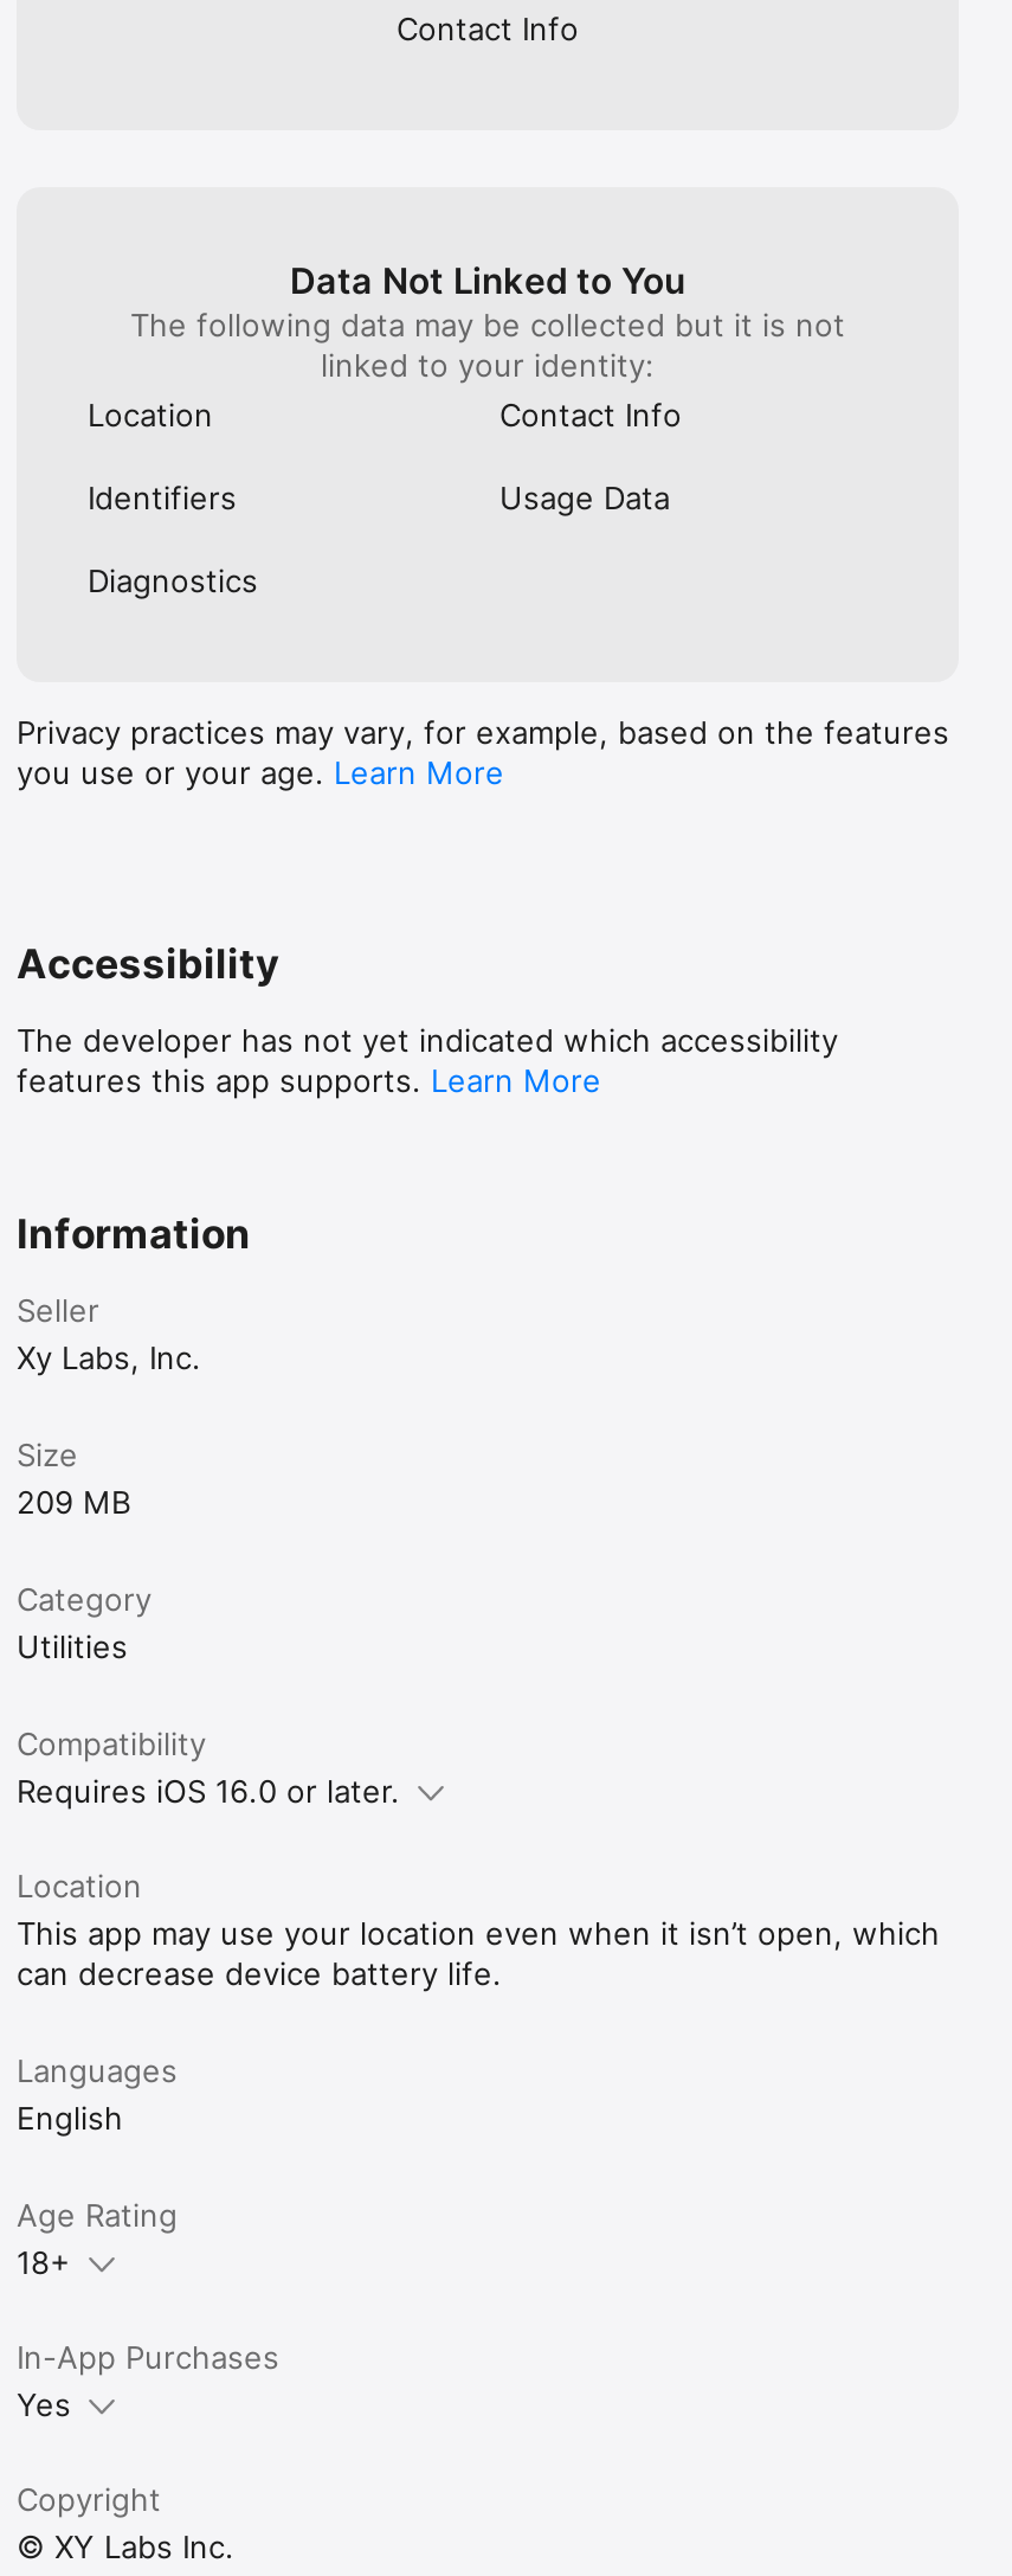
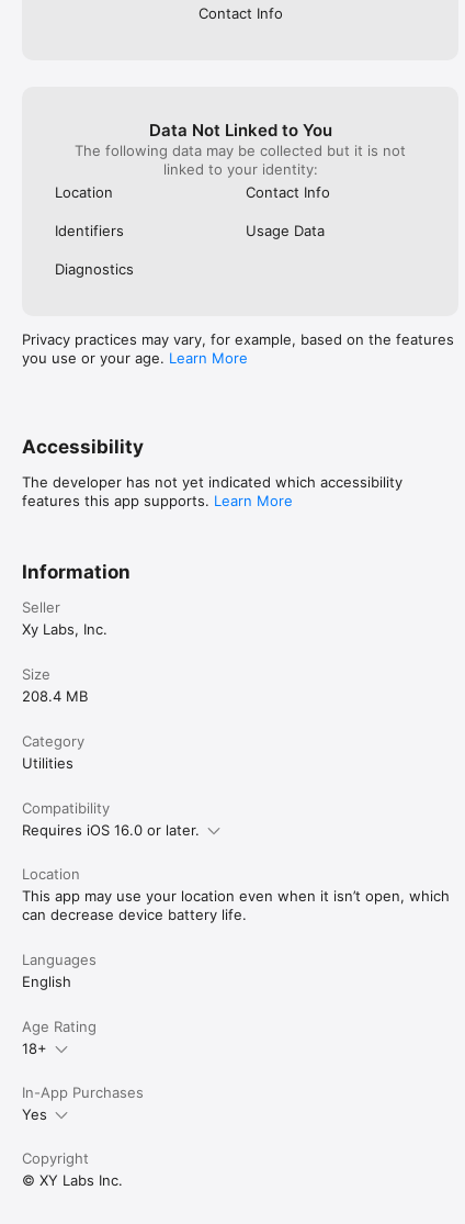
[17,1482,130,1520] 209 MB -> [22,687,88,705] 208.4 MB

